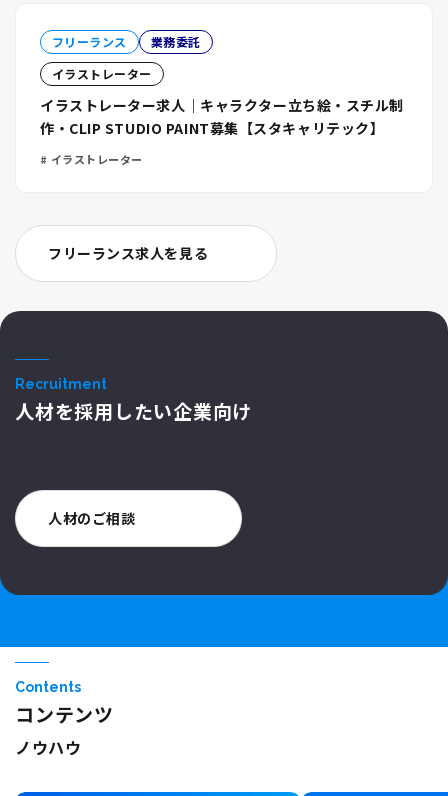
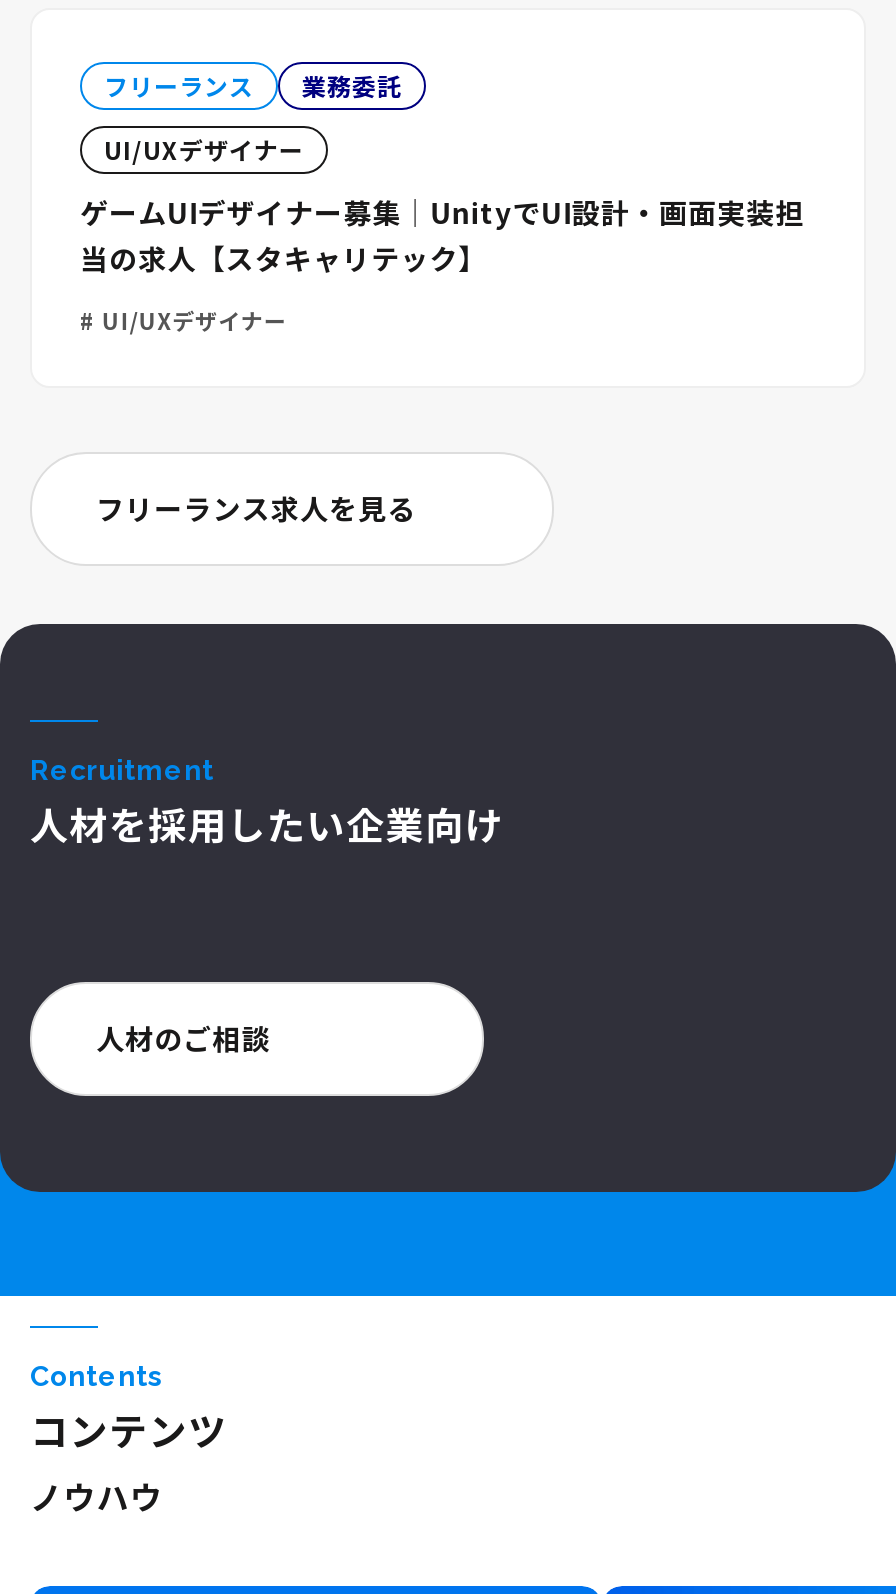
[52,65,152,82] イラストレーター -> [104,133,304,167] UI/UXデザイナー
[40,95,404,138] イラストレーター求人｜キャラクター立ち絵・スチル制 | 作・CLIP STUDIO PAINT募集【スタキャリテック】 -> [80,193,804,279] ゲームUIデザイナー募集｜UnityでUI設計・画面実装担 | 当の求人【スタキャリテック】
[47,151,142,167] イラストレーター -> [95,305,287,337] UI/UXデザイナー

